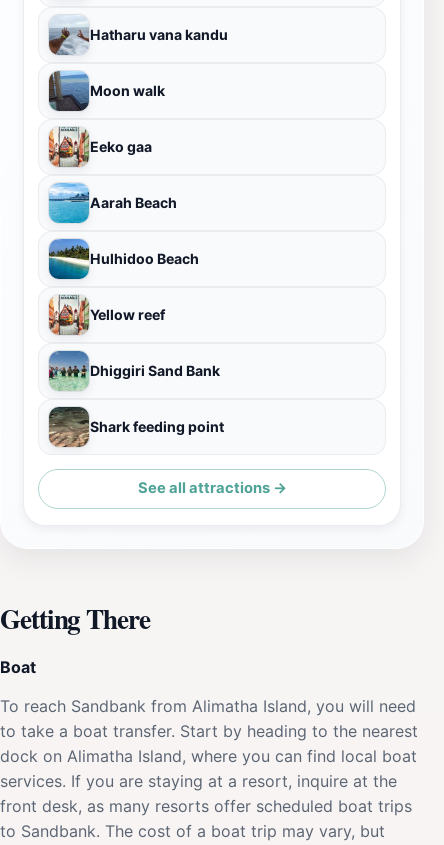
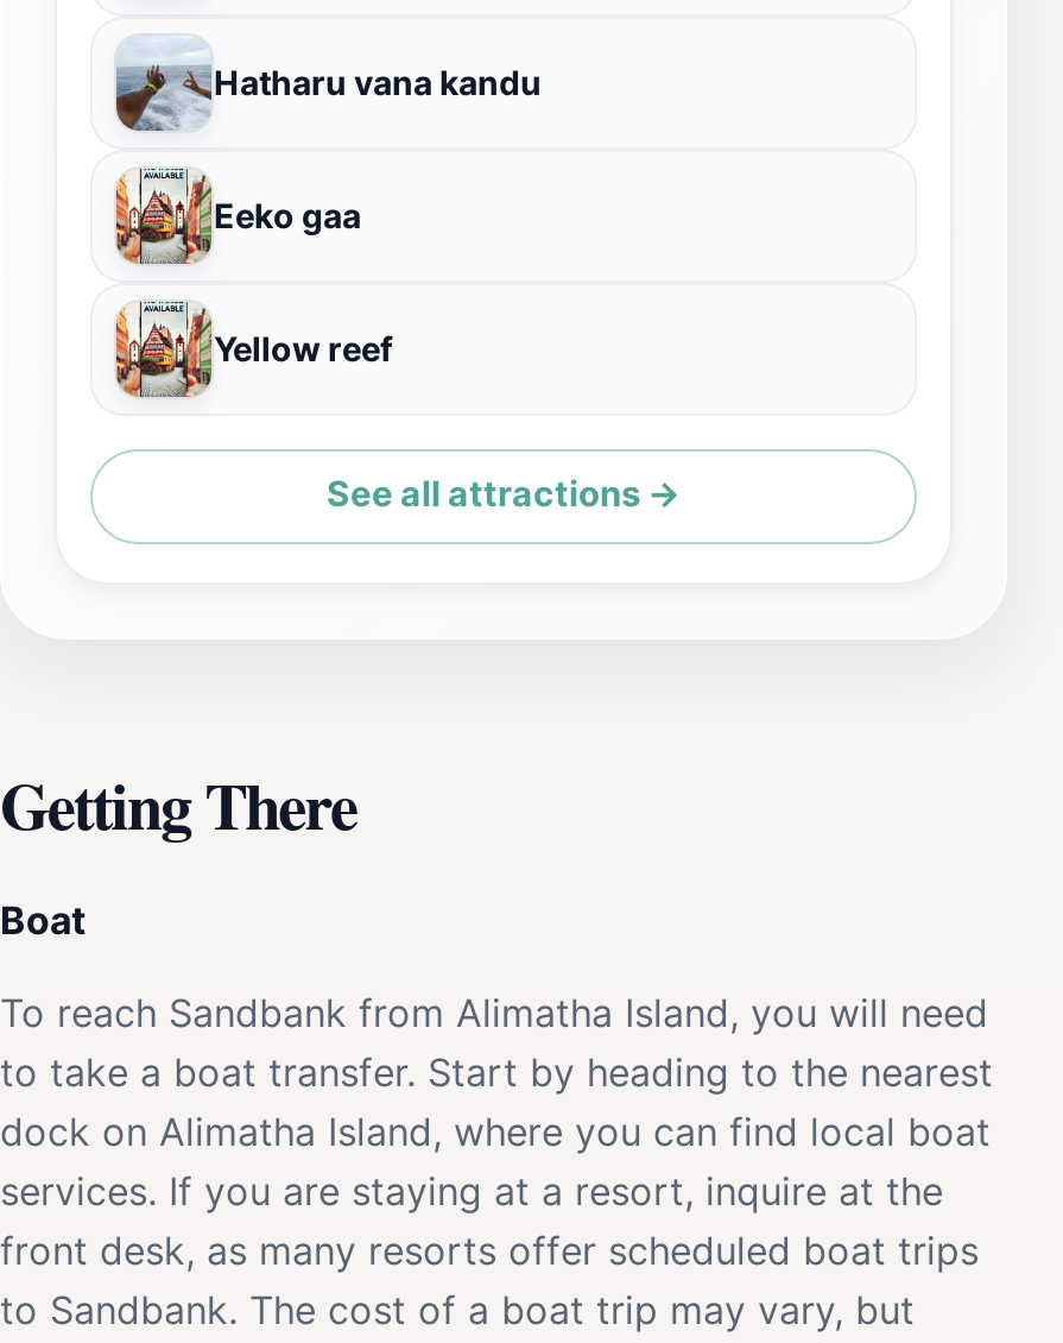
[48,71,165,112] [image] | Moon walk -> none
[48,183,199,267] [image] | Aarah Beach | Hulhidoo Beach -> none
[48,238,88,280] [image] -> none
[48,350,224,435] [image] | Dhiggiri Sand Bank | Shark feeding point -> none
[48,406,86,448] [image] -> none

